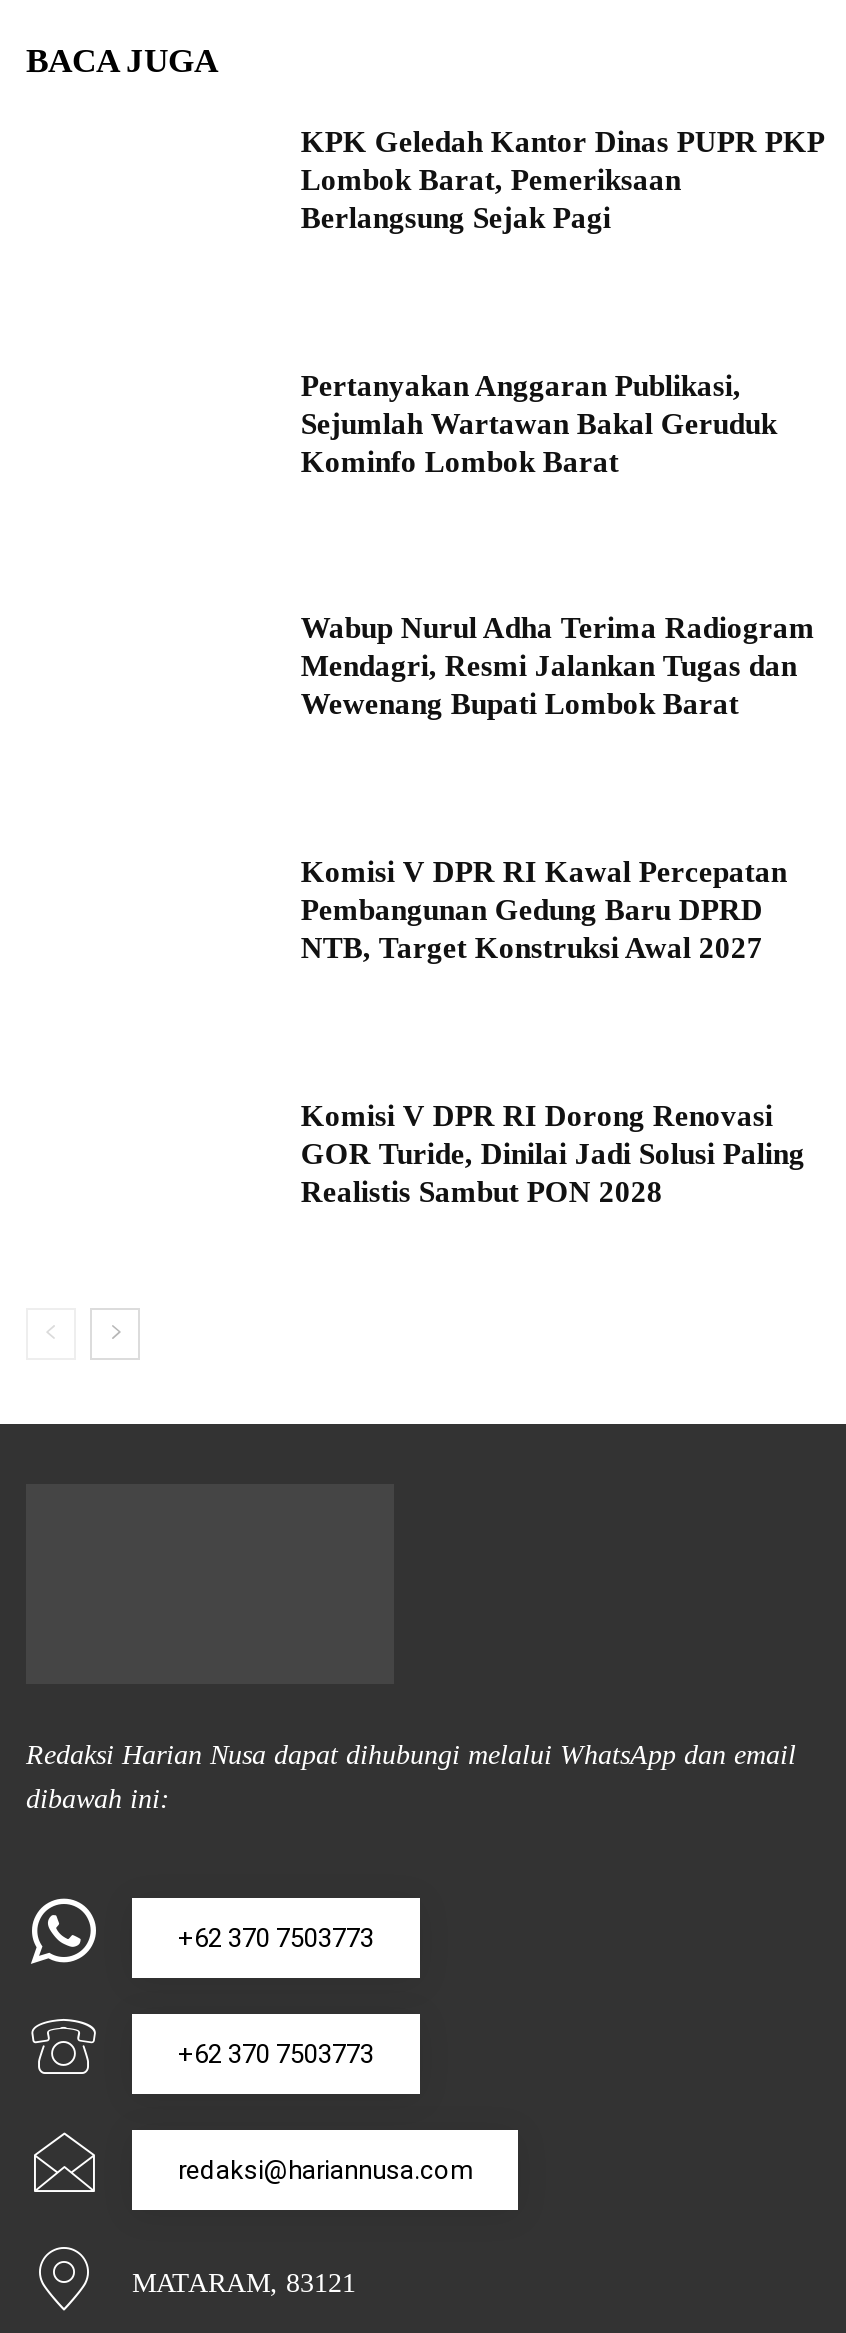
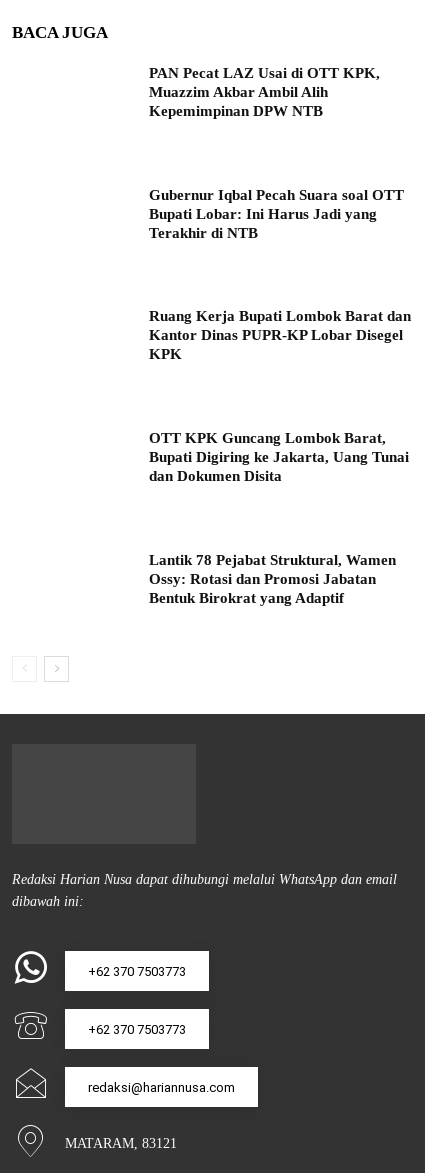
[301,126,825,234] KPK Geledah Kantor Dinas PUPR PKP | Lombok Barat, Pemeriksaan | Berlangsung Sejak Pagi -> [149,65,380,119] PAN Pecat LAZ Usai di OTT KPK, | Muazzim Akbar Ambil Alih | Kepemimpinan DPW NTB
[301,369,777,477] Pertanyakan Anggaran Publikasi, | Sejumlah Wartawan Bakal Geruduk | Kominfo Lombok Barat -> [149,186,404,240] Gubernur Iqbal Pecah Suara soal OTT | Bupati Lobar: Ini Harus Jadi yang | Terakhir di NTB
[301,612,815,720] Wabup Nurul Adha Terima Radiogram | Mendagri, Resmi Jalankan Tugas dan | Wewenang Bupati Lombok Barat -> [149,308,411,362] Ruang Kerja Bupati Lombok Barat dan | Kantor Dinas PUPR-KP Lobar Disegel | KPK
[301,856,787,964] Komisi V DPR RI Kawal Percepatan | Pembangunan Gedung Baru DPRD | NTB, Target Konstruksi Awal 2027 -> [149,430,409,484] OTT KPK Guncang Lombok Barat, | Bupati Digiring ke Jakarta, Uang Tunai | dan Dokumen Disita
[301,1099,805,1207] Komisi V DPR RI Dorong Renovasi | GOR Turide, Dinilai Jadi Solusi Paling | Realistis Sambut PON 2028 -> [149,552,396,606] Lantik 78 Pejabat Struktural, Wamen | Ossy: Rotasi dan Promosi Jabatan | Bentuk Birokrat yang Adaptif

